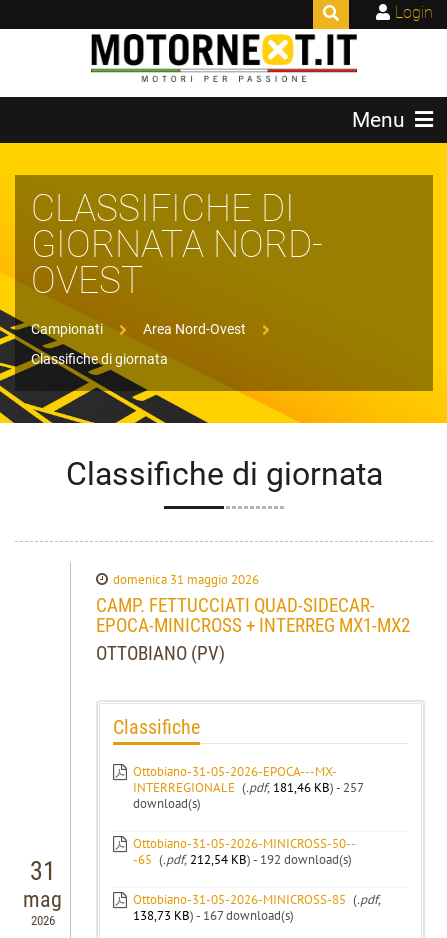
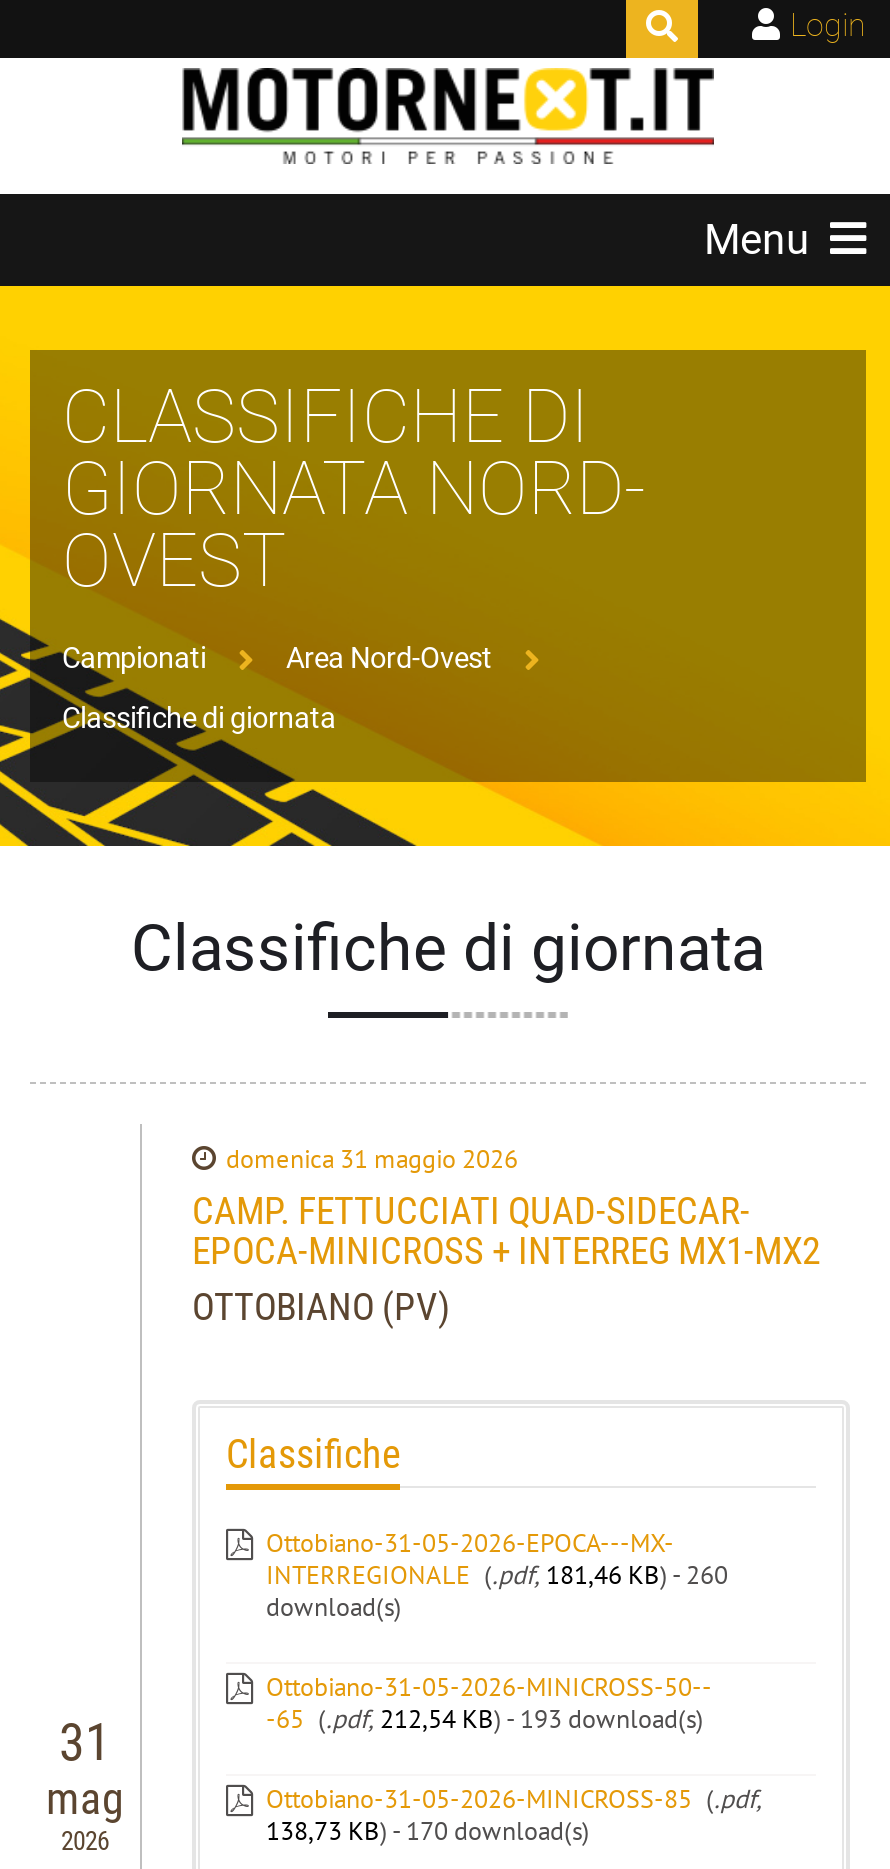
[133,779,363,796] INTERREGIONALE (.pdf, 181,46 KB) - 257 -> [266,1558,728,1592] INTERREGIONALE (.pdf, 181,46 KB) - 260
[133,851,352,868] -65 (.pdf, 212,54 KB) - 192 download(s) -> [266,1702,704,1736] -65 (.pdf, 212,54 KB) - 193 download(s)
[133,907,294,924] 138,73 KB) - 167 download(s) -> [266,1814,590,1848] 138,73 KB) - 170 download(s)

